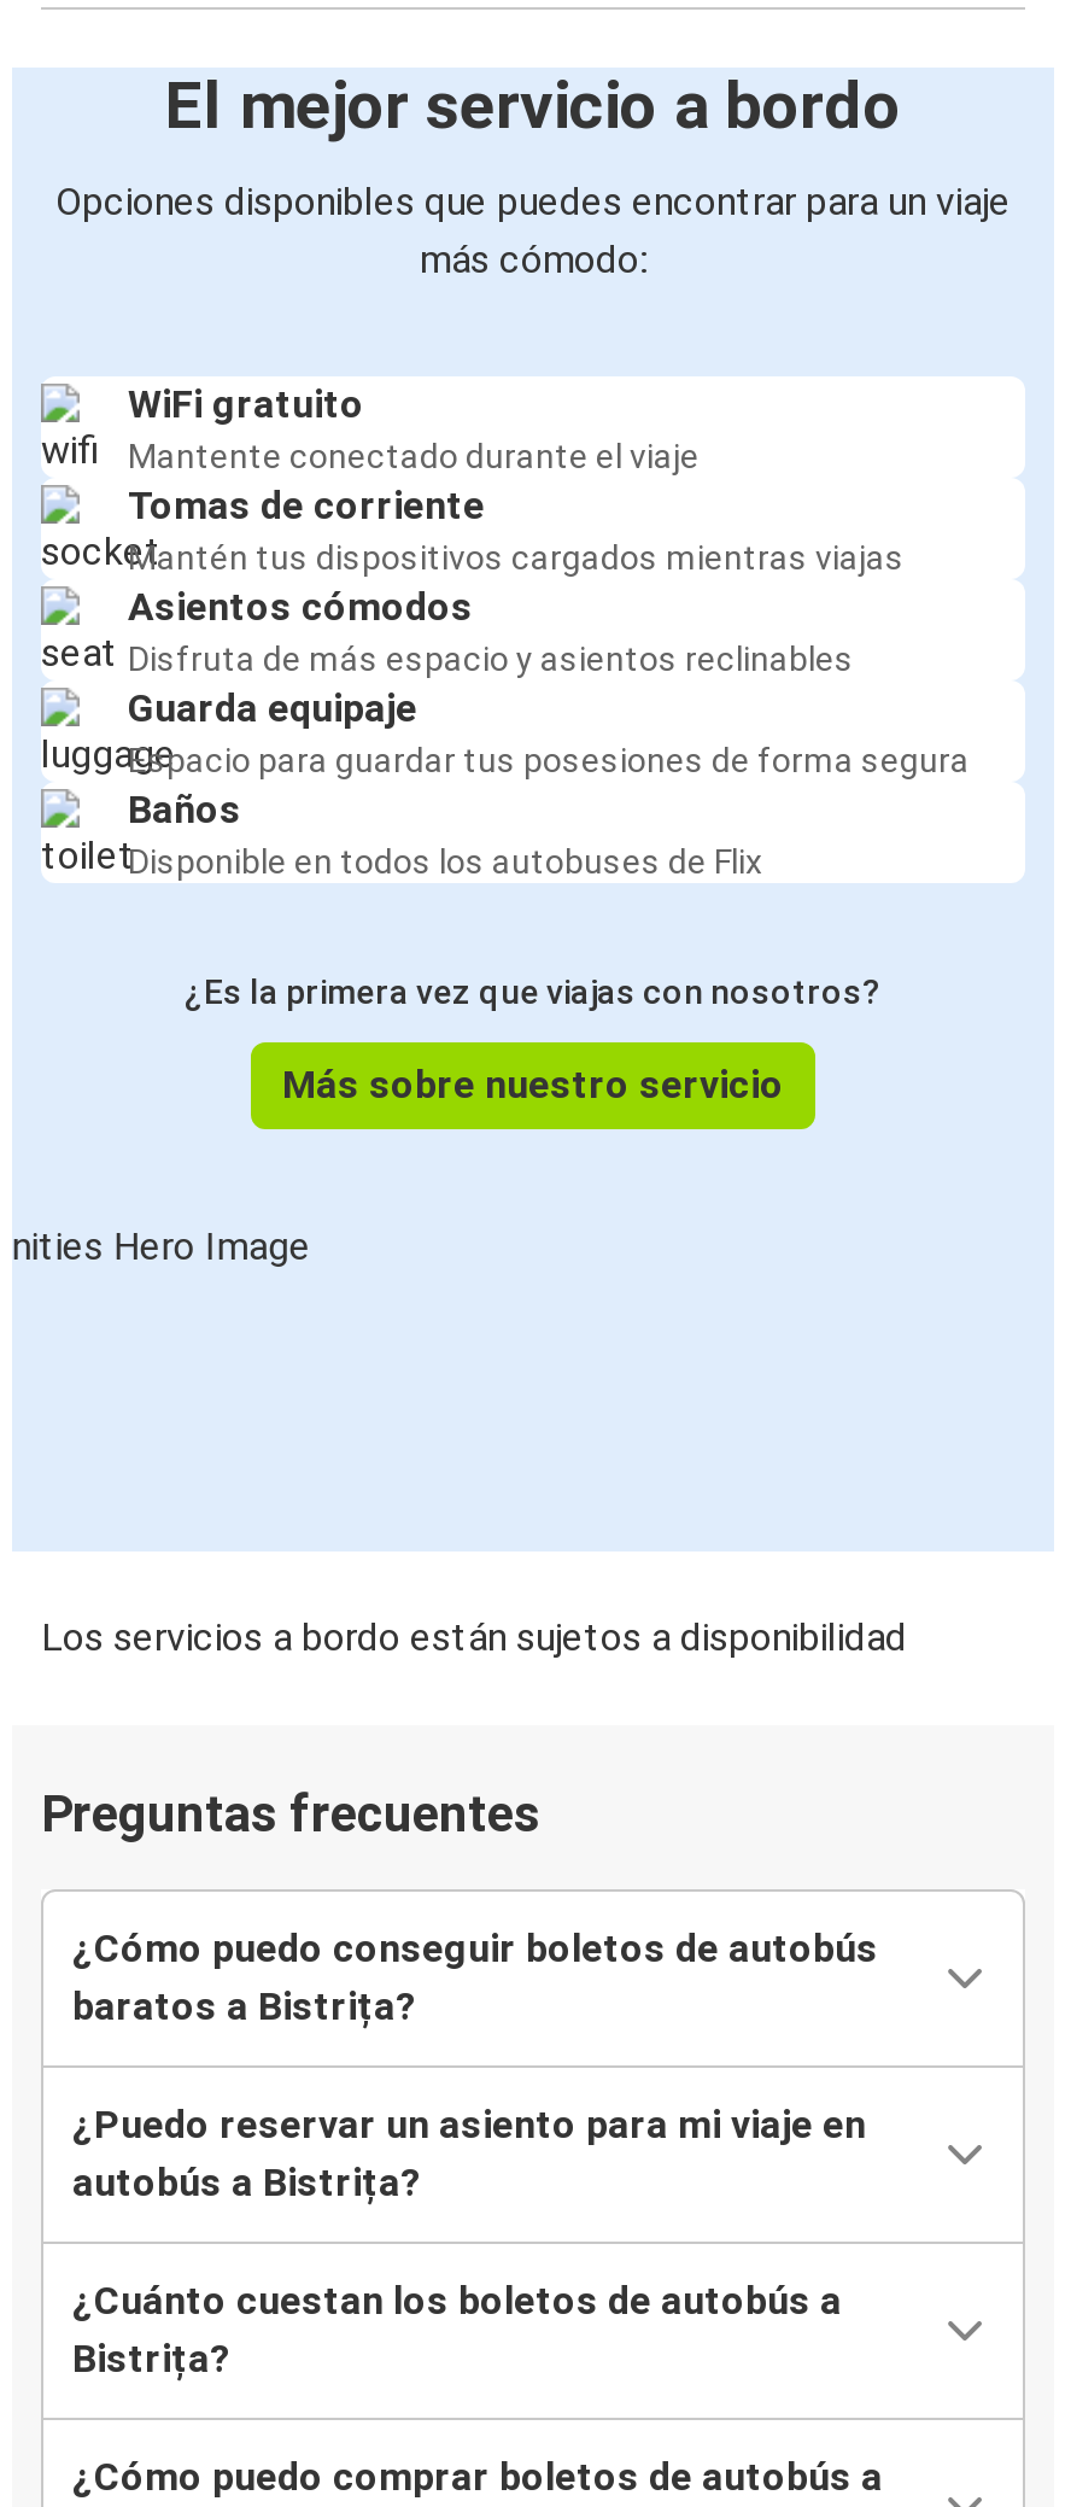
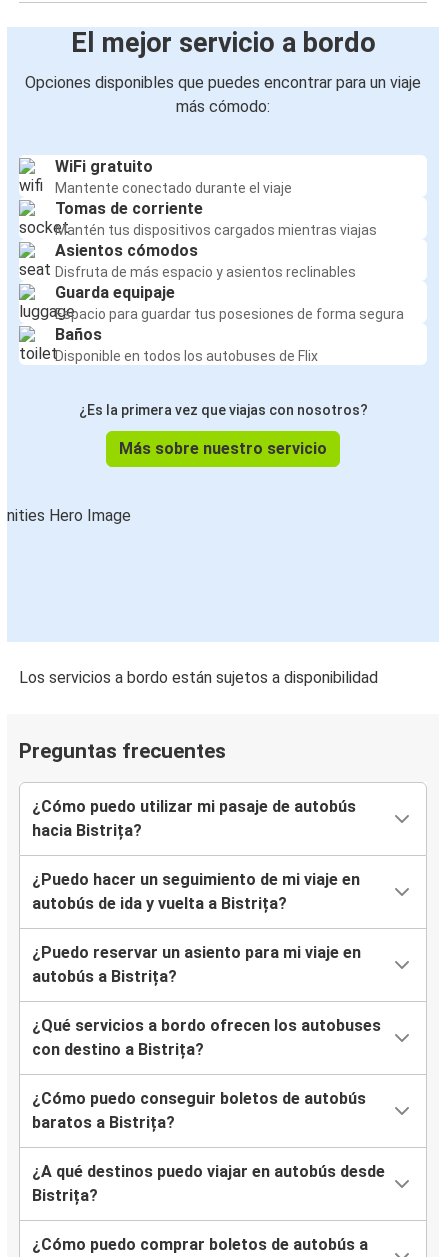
none -> [32,797,360,913] ¿Cómo puedo utilizar mi pasaje de autobús | hacia Bistrița? | ¿Puedo hacer un seguimiento de mi viaje en | autobús de ida y vuelta a Bistrița?
moved [72,1926,878,2030] -> [32,1089,366,1132]: ¿Cómo puedo conseguir boletos de autobús | baratos a Bistrița?
[72,2278,842,2324] ¿Cuánto cuestan los boletos de autobús a -> [32,1016,385,1181] ¿Qué servicios a bordo ofrecen los autobuses | con destino a Bistrița? | ¿A qué destinos puedo viajar en autobús desde

